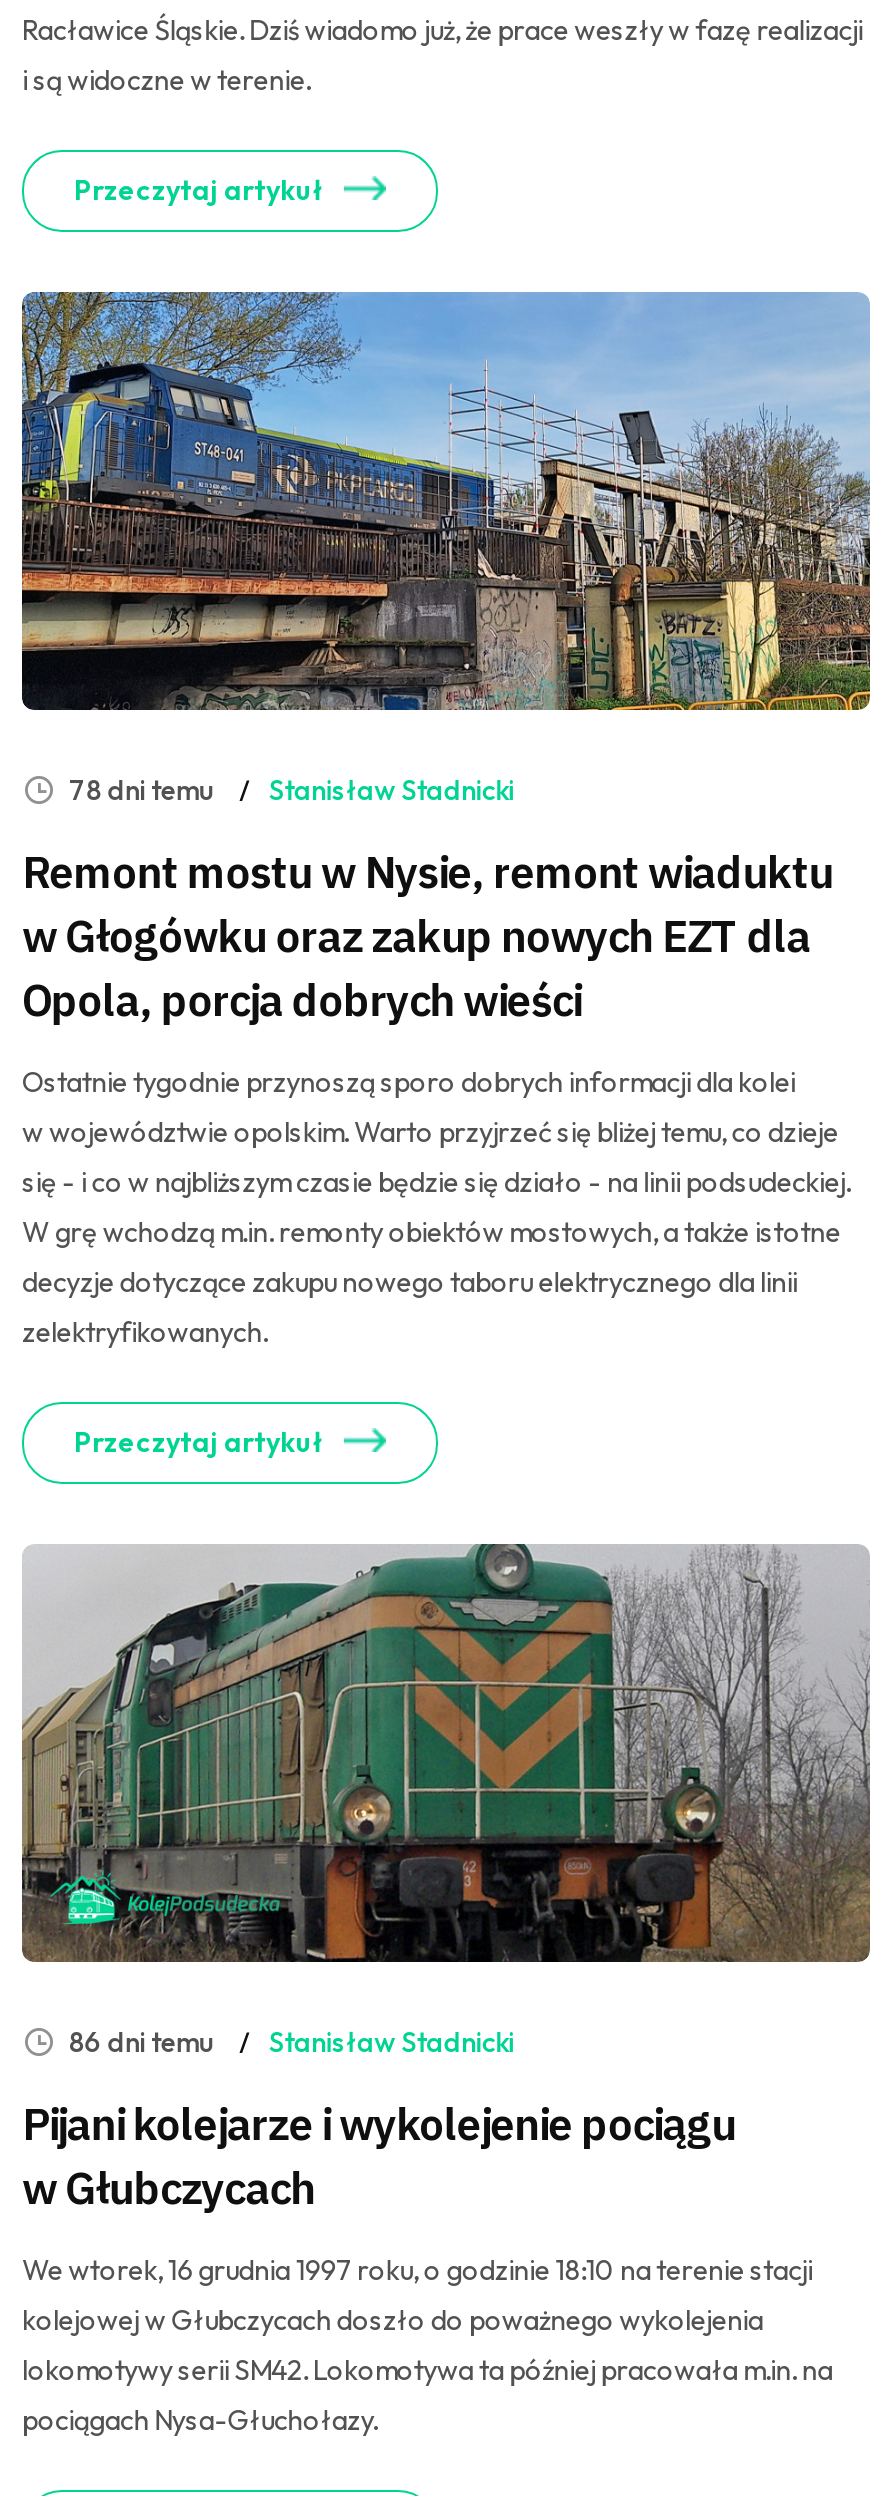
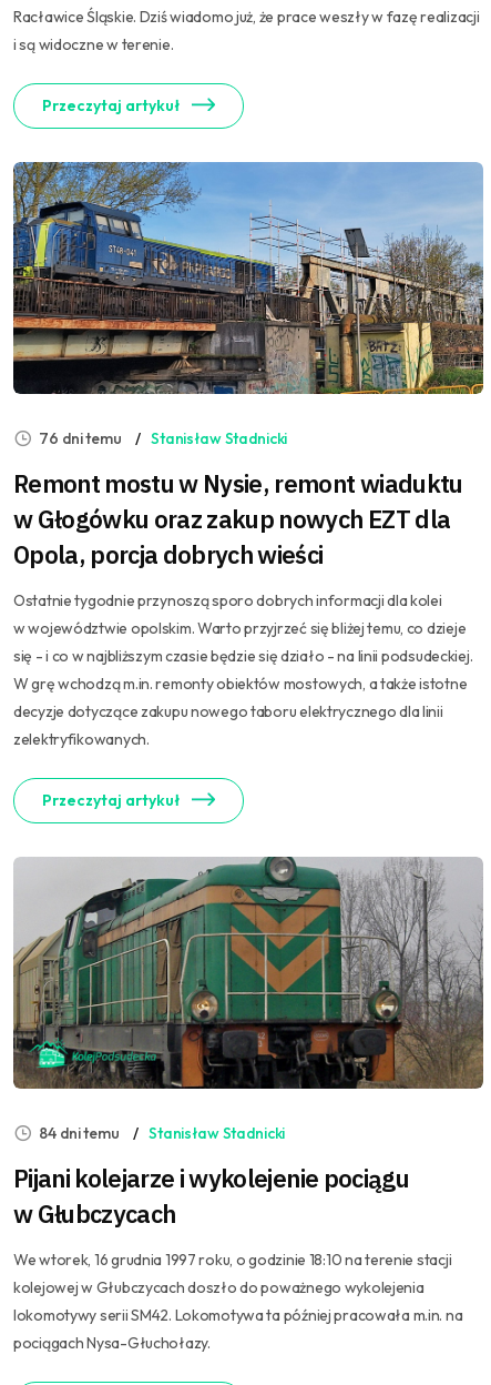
[63,772,514,808] 78 dni temu Stanisław Stadnicki -> [36,428,287,448] 76 dni temu Stanisław Stadnicki
[63,2024,514,2060] 86 dni temu Stanisław Stadnicki -> [36,1123,285,1143] 84 dni temu Stanisław Stadnicki

